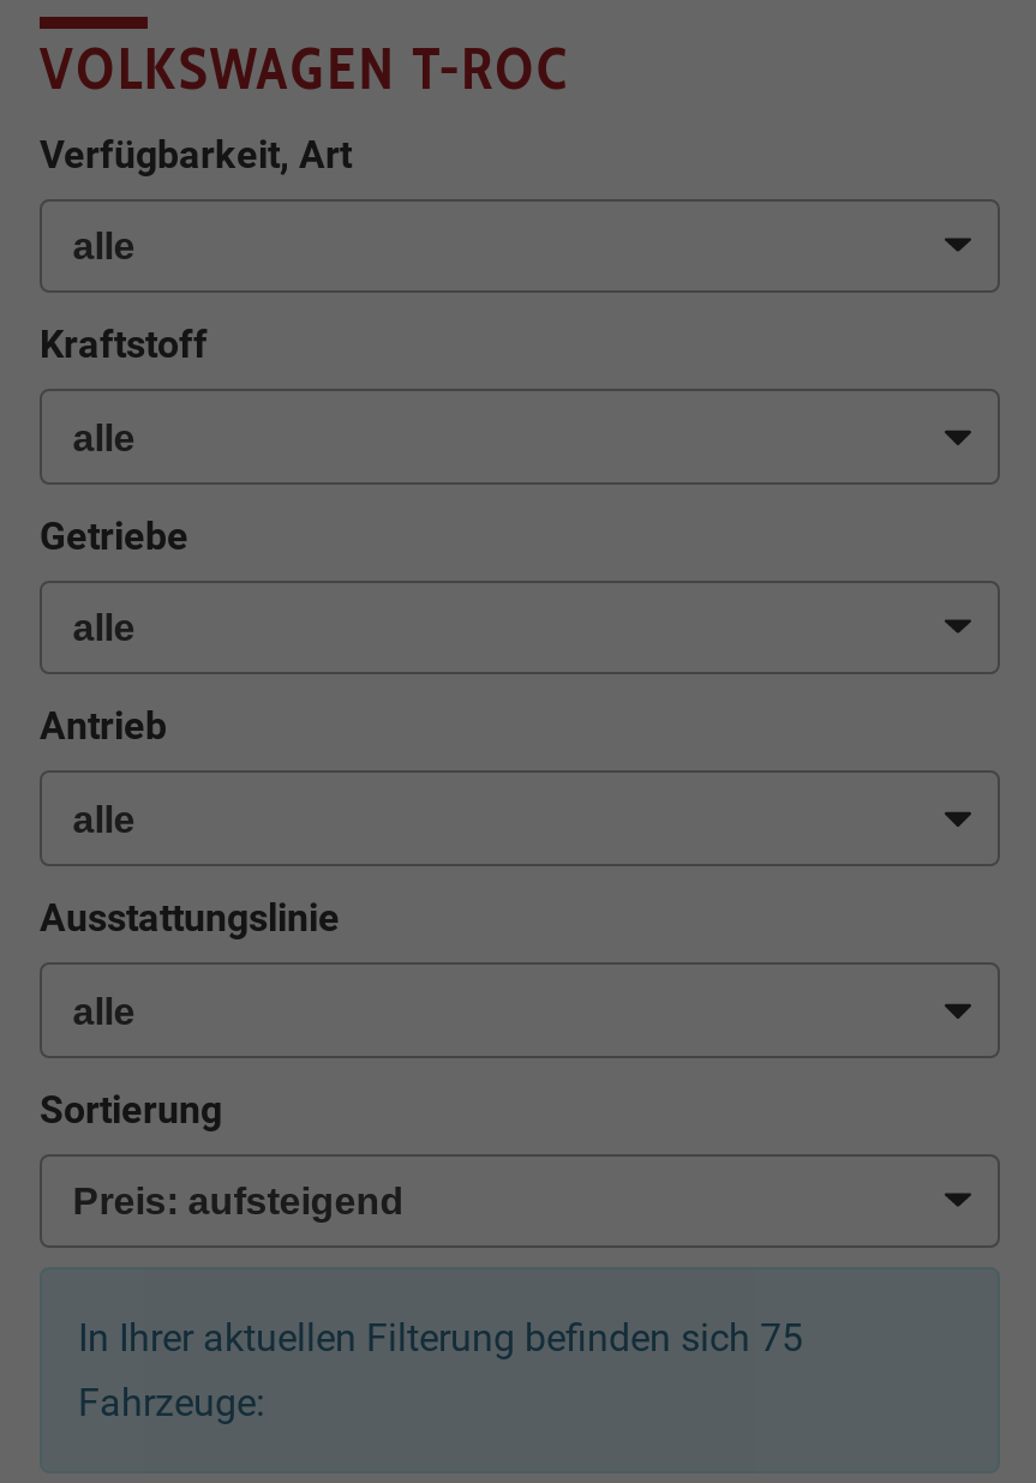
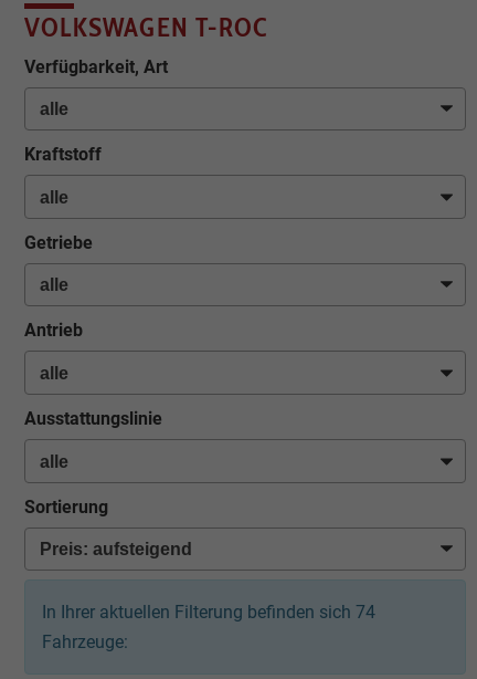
[78,1316,803,1361] In Ihrer aktuellen Filterung befinden sich 75 -> [42,602,375,623] In Ihrer aktuellen Filterung befinden sich 74

